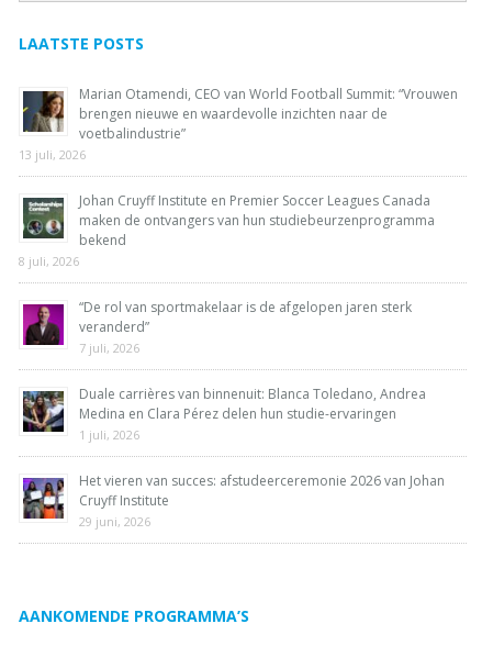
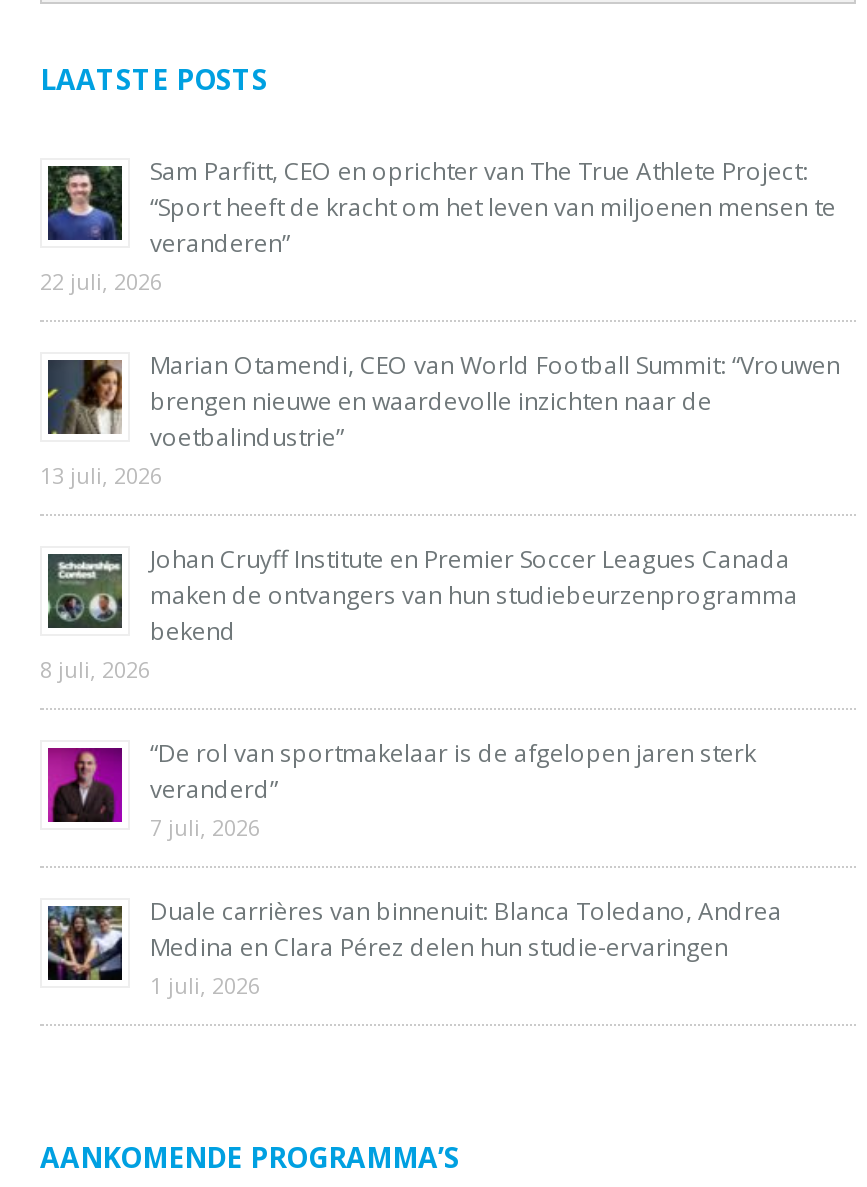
none -> [40,153,836,295] [image] | Sam Parfitt, CEO en oprichter van The True Athlete Project: | “Sport heeft de kracht om het leven van miljoenen mensen te | veranderen” | 22 juli, 2026
moved [19,84,458,442] -> [40,347,840,999]: [image] | Marian Otamendi, CEO van World Football Summit: “Vrouwen | brengen nieuwe en waardevolle inzichten naar de | ... | Medina en Clara Pérez delen hun studie-ervaringen | 1 juli, 2026
[22,471,445,529] [image] | Het vieren van succes: afstudeerceremonie 2026 van Johan | Cruyff Institute | 29 juni, 2026 -> none

